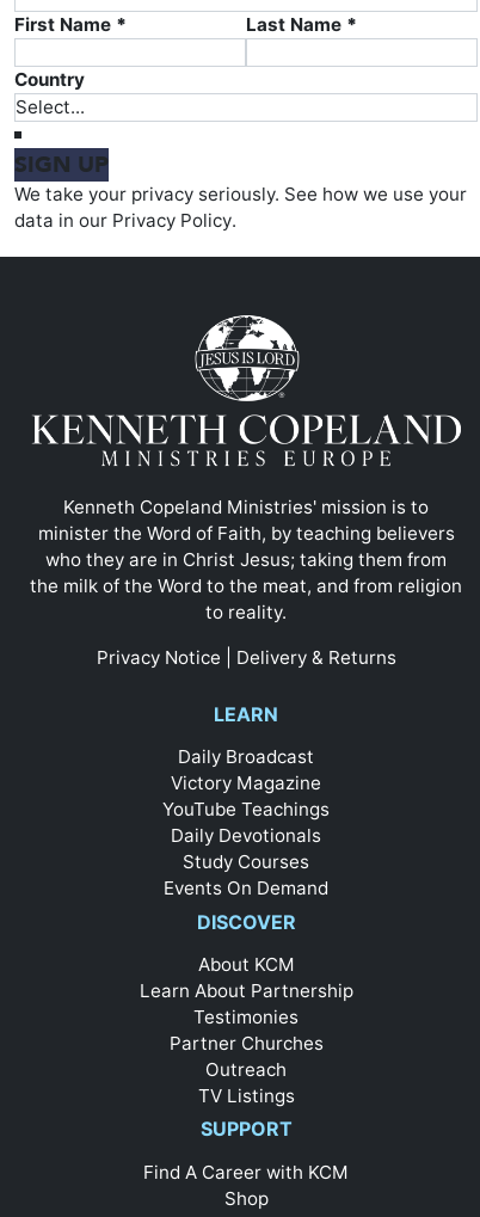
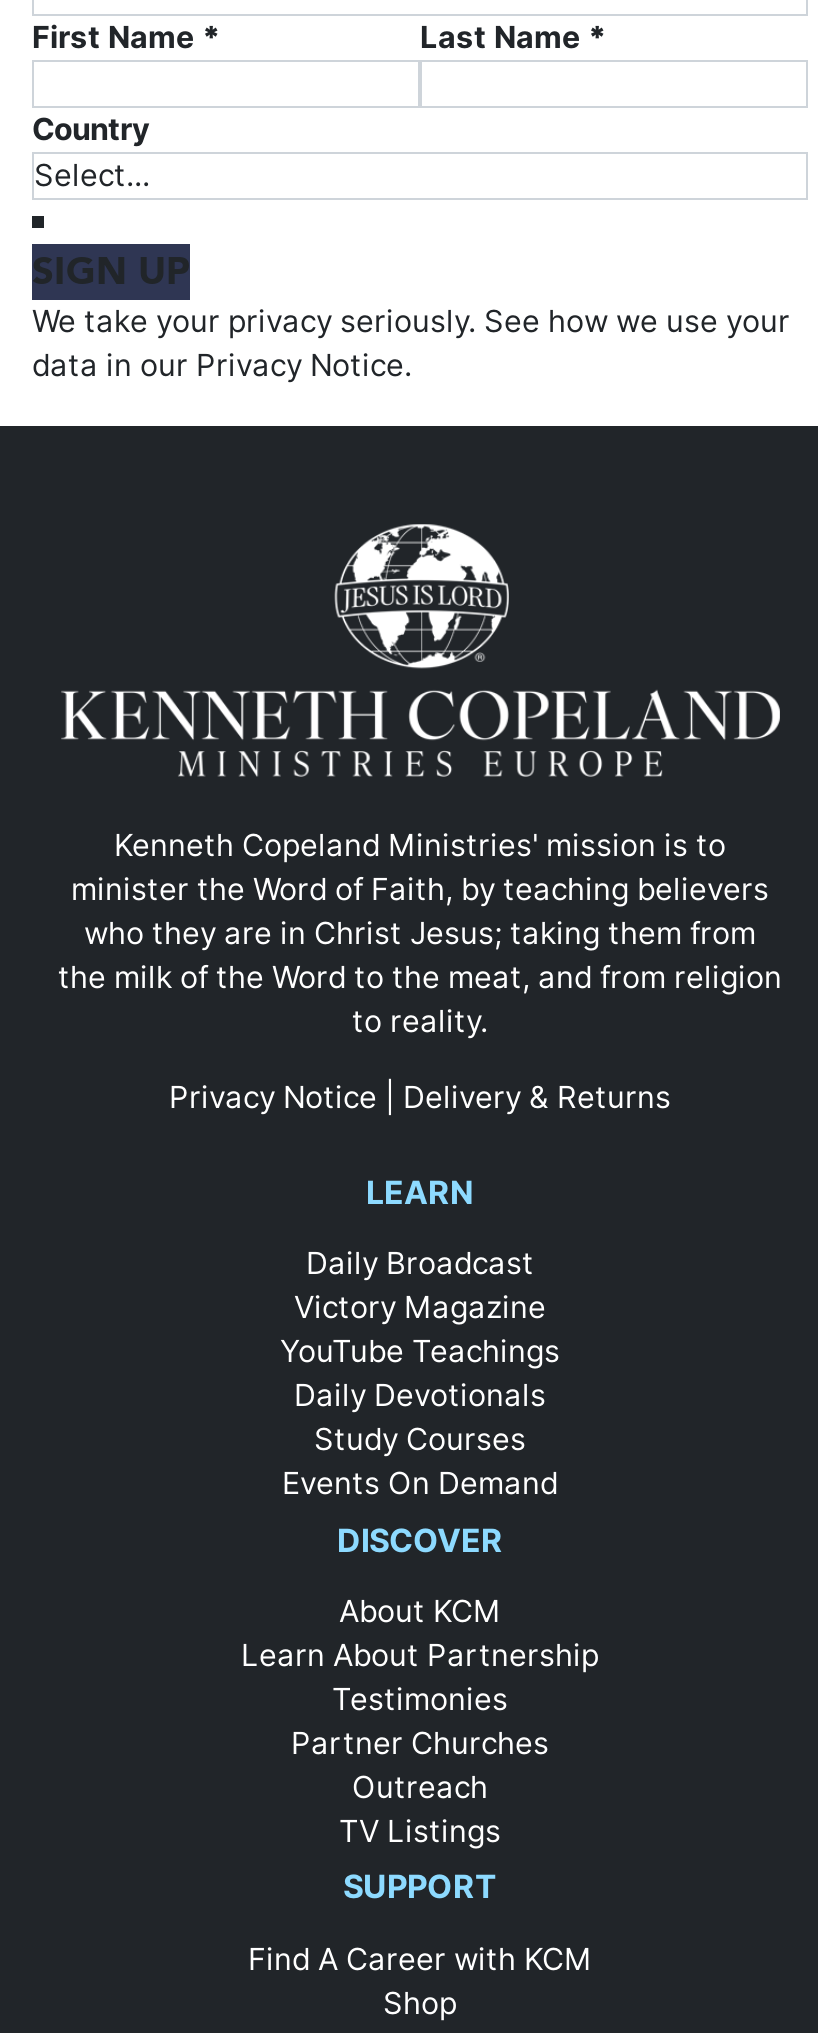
[14,209,236,232] data in our Privacy Policy. -> [32,346,412,384] data in our Privacy Notice.

